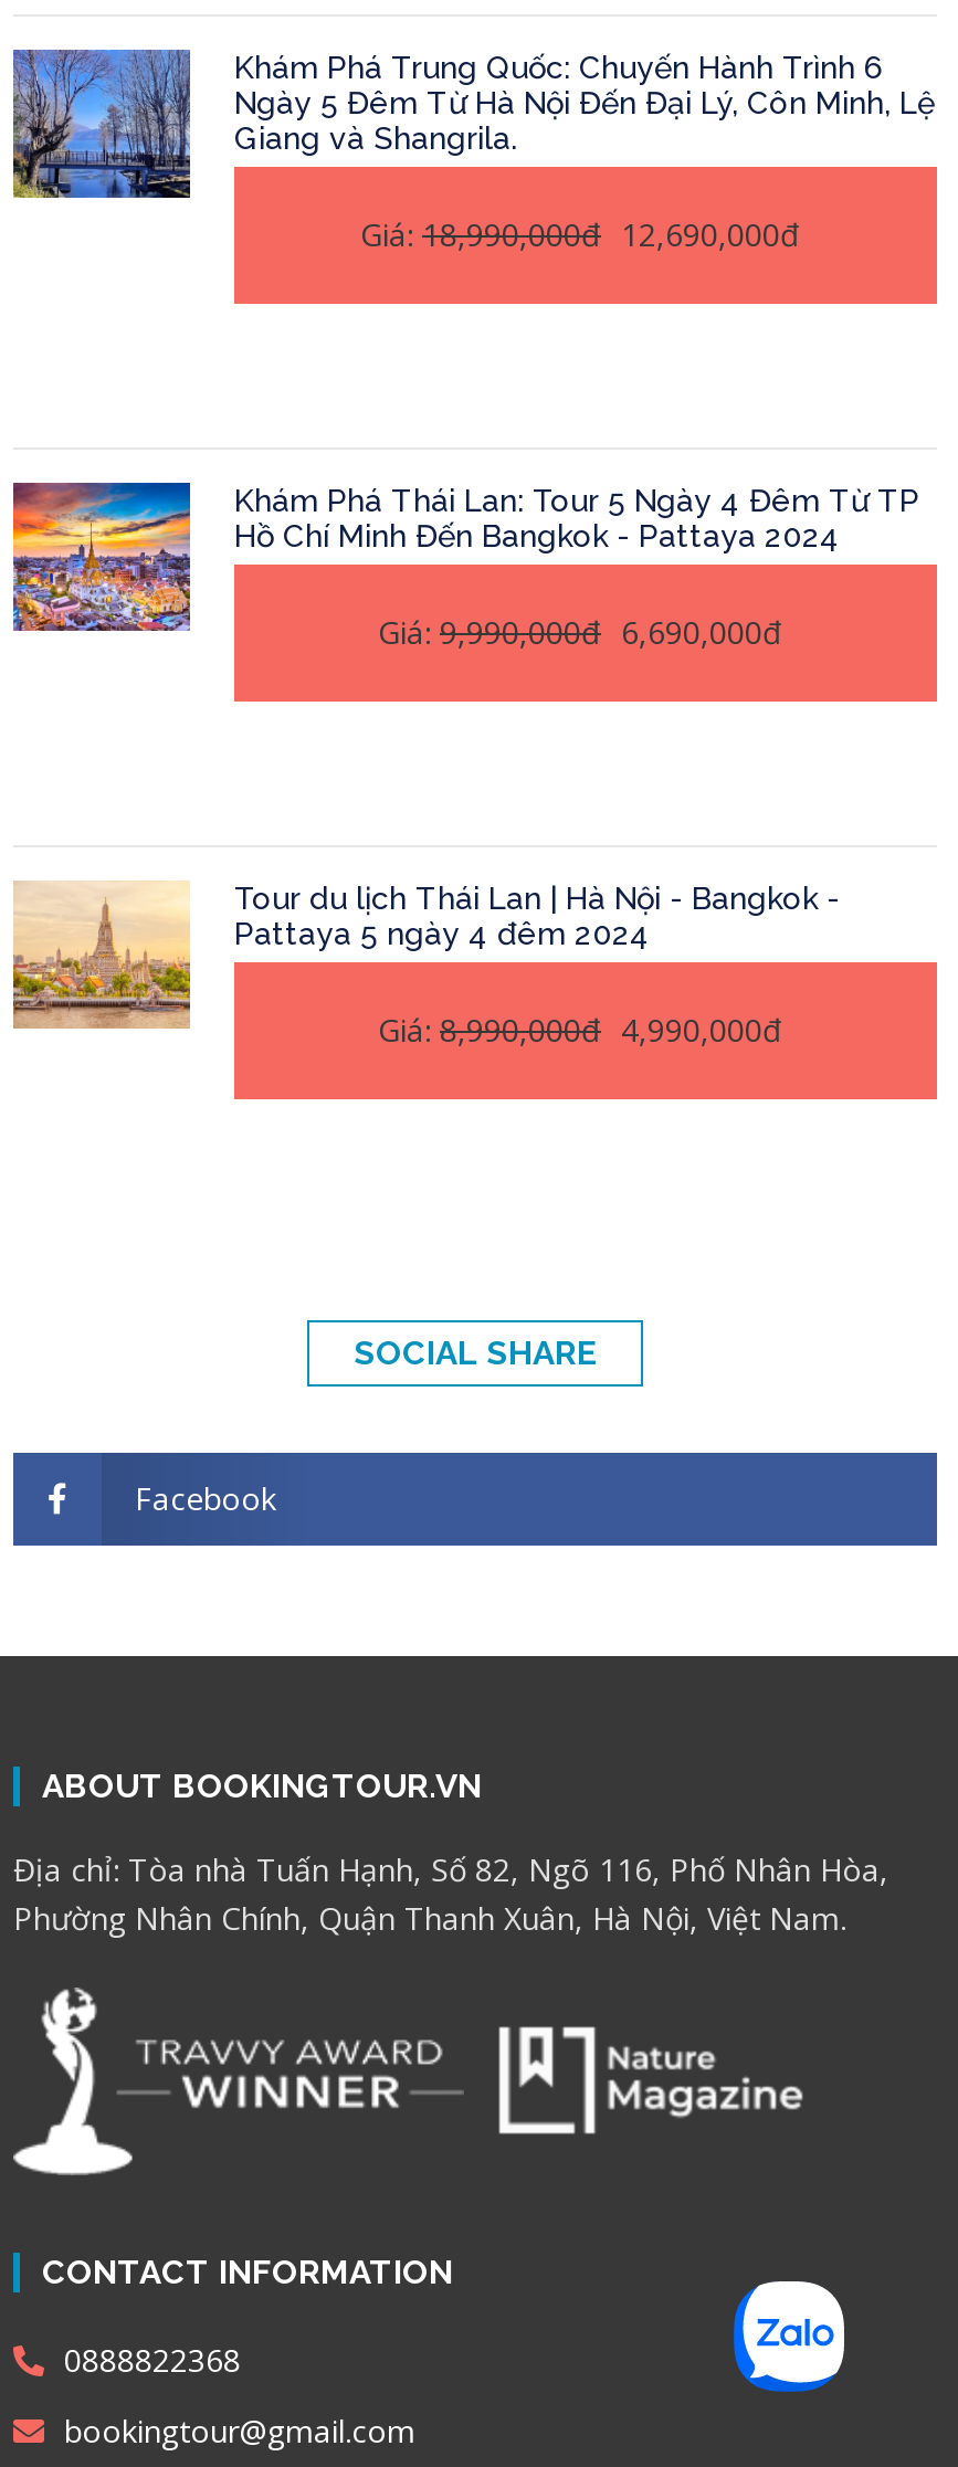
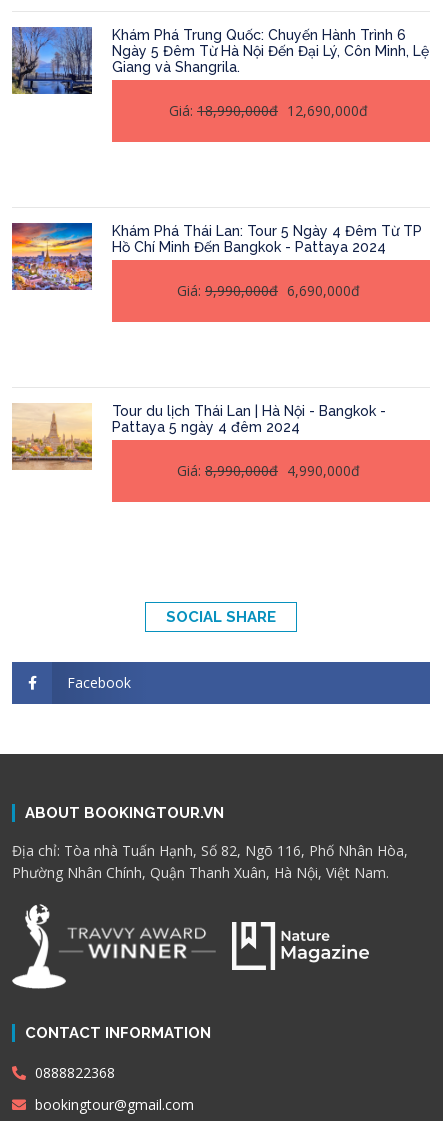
[731,2279,846,2394] [image] -> none

